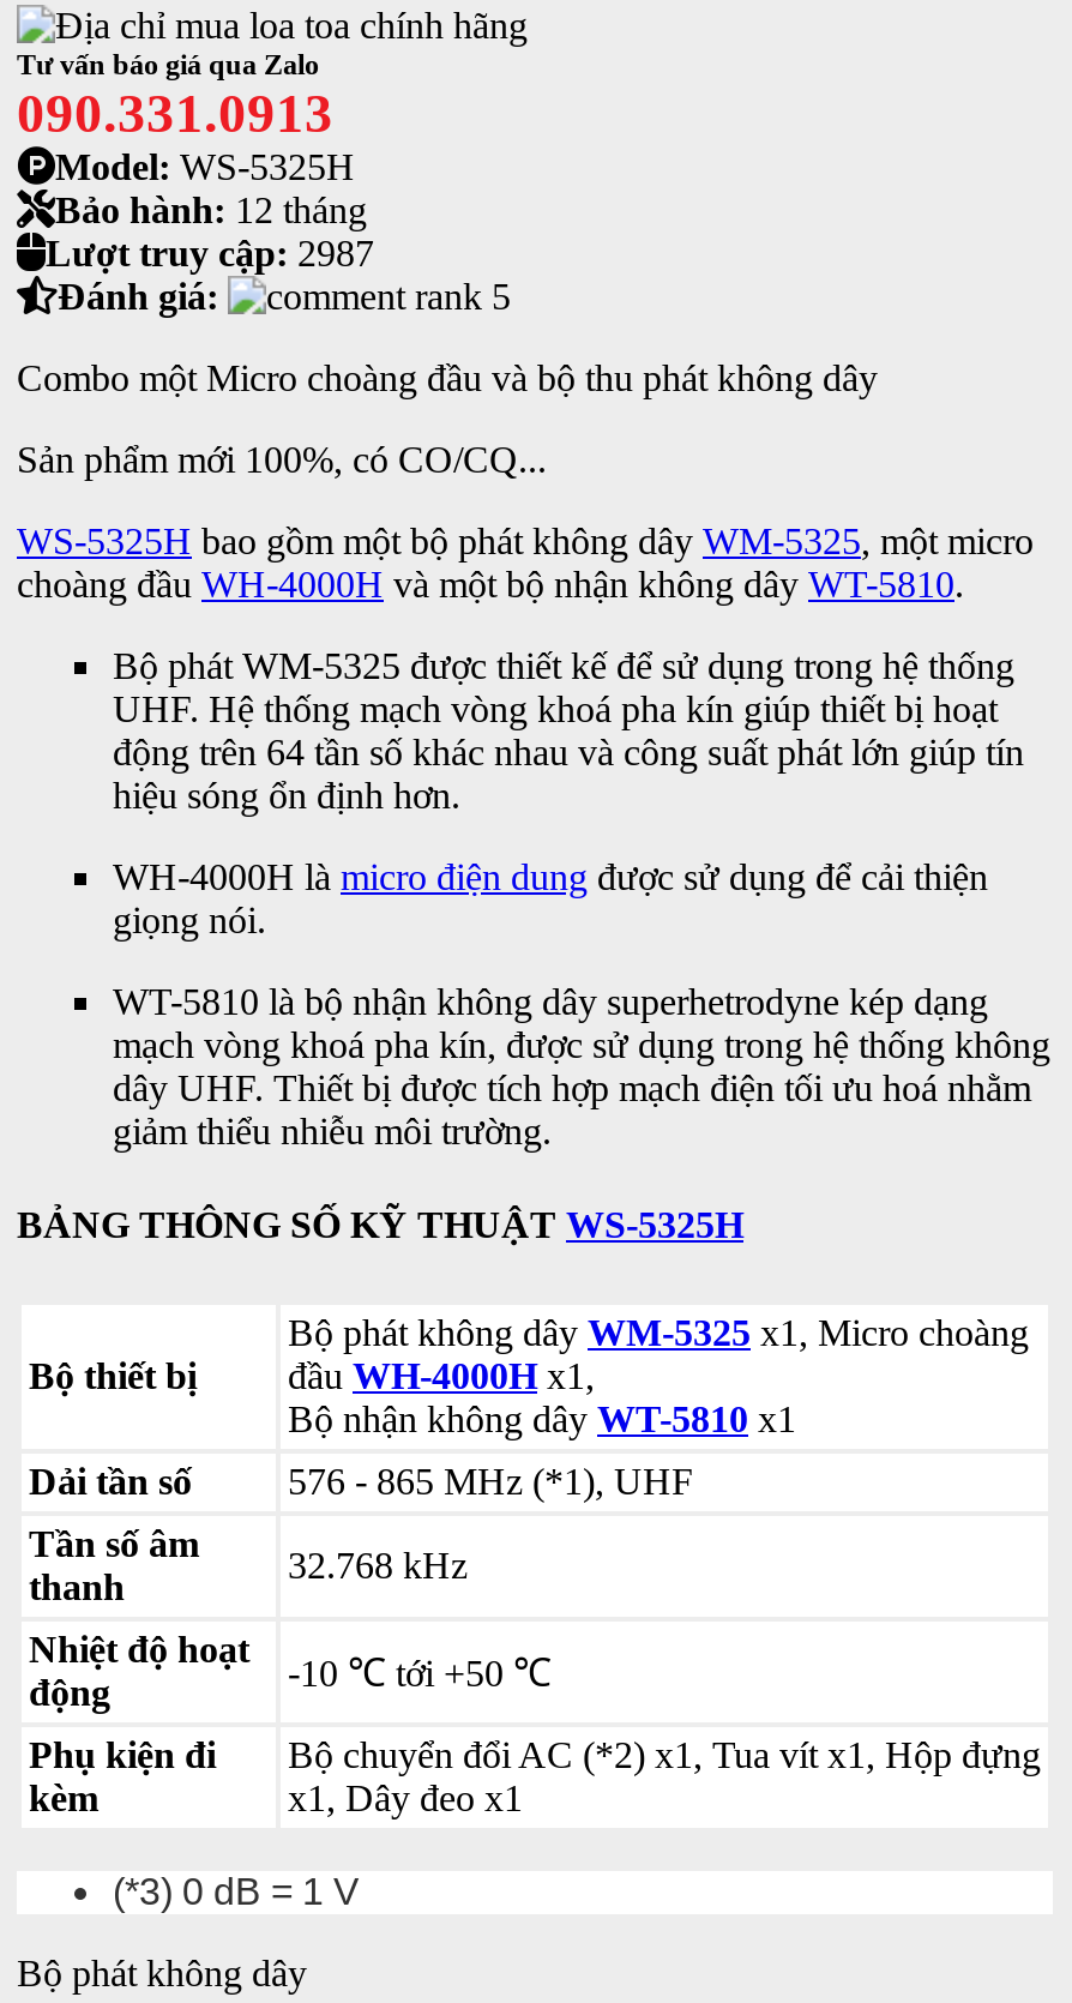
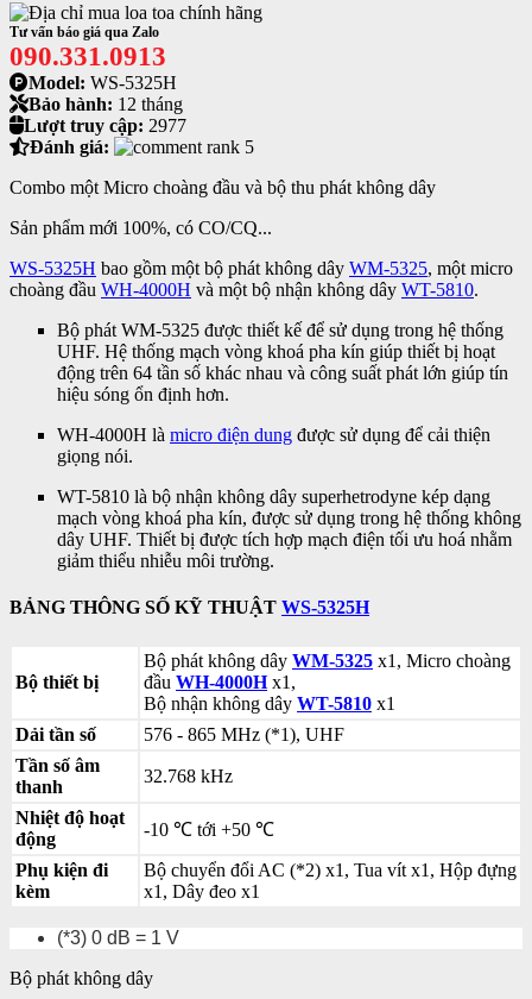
[46,233,374,274] Lượt truy cập: 2987 -> [24,116,186,136] Lượt truy cập: 2977

